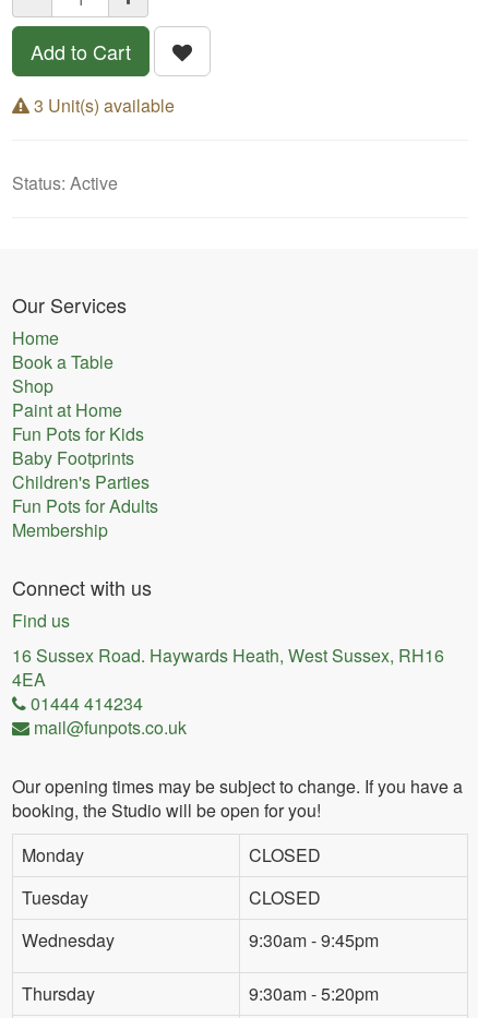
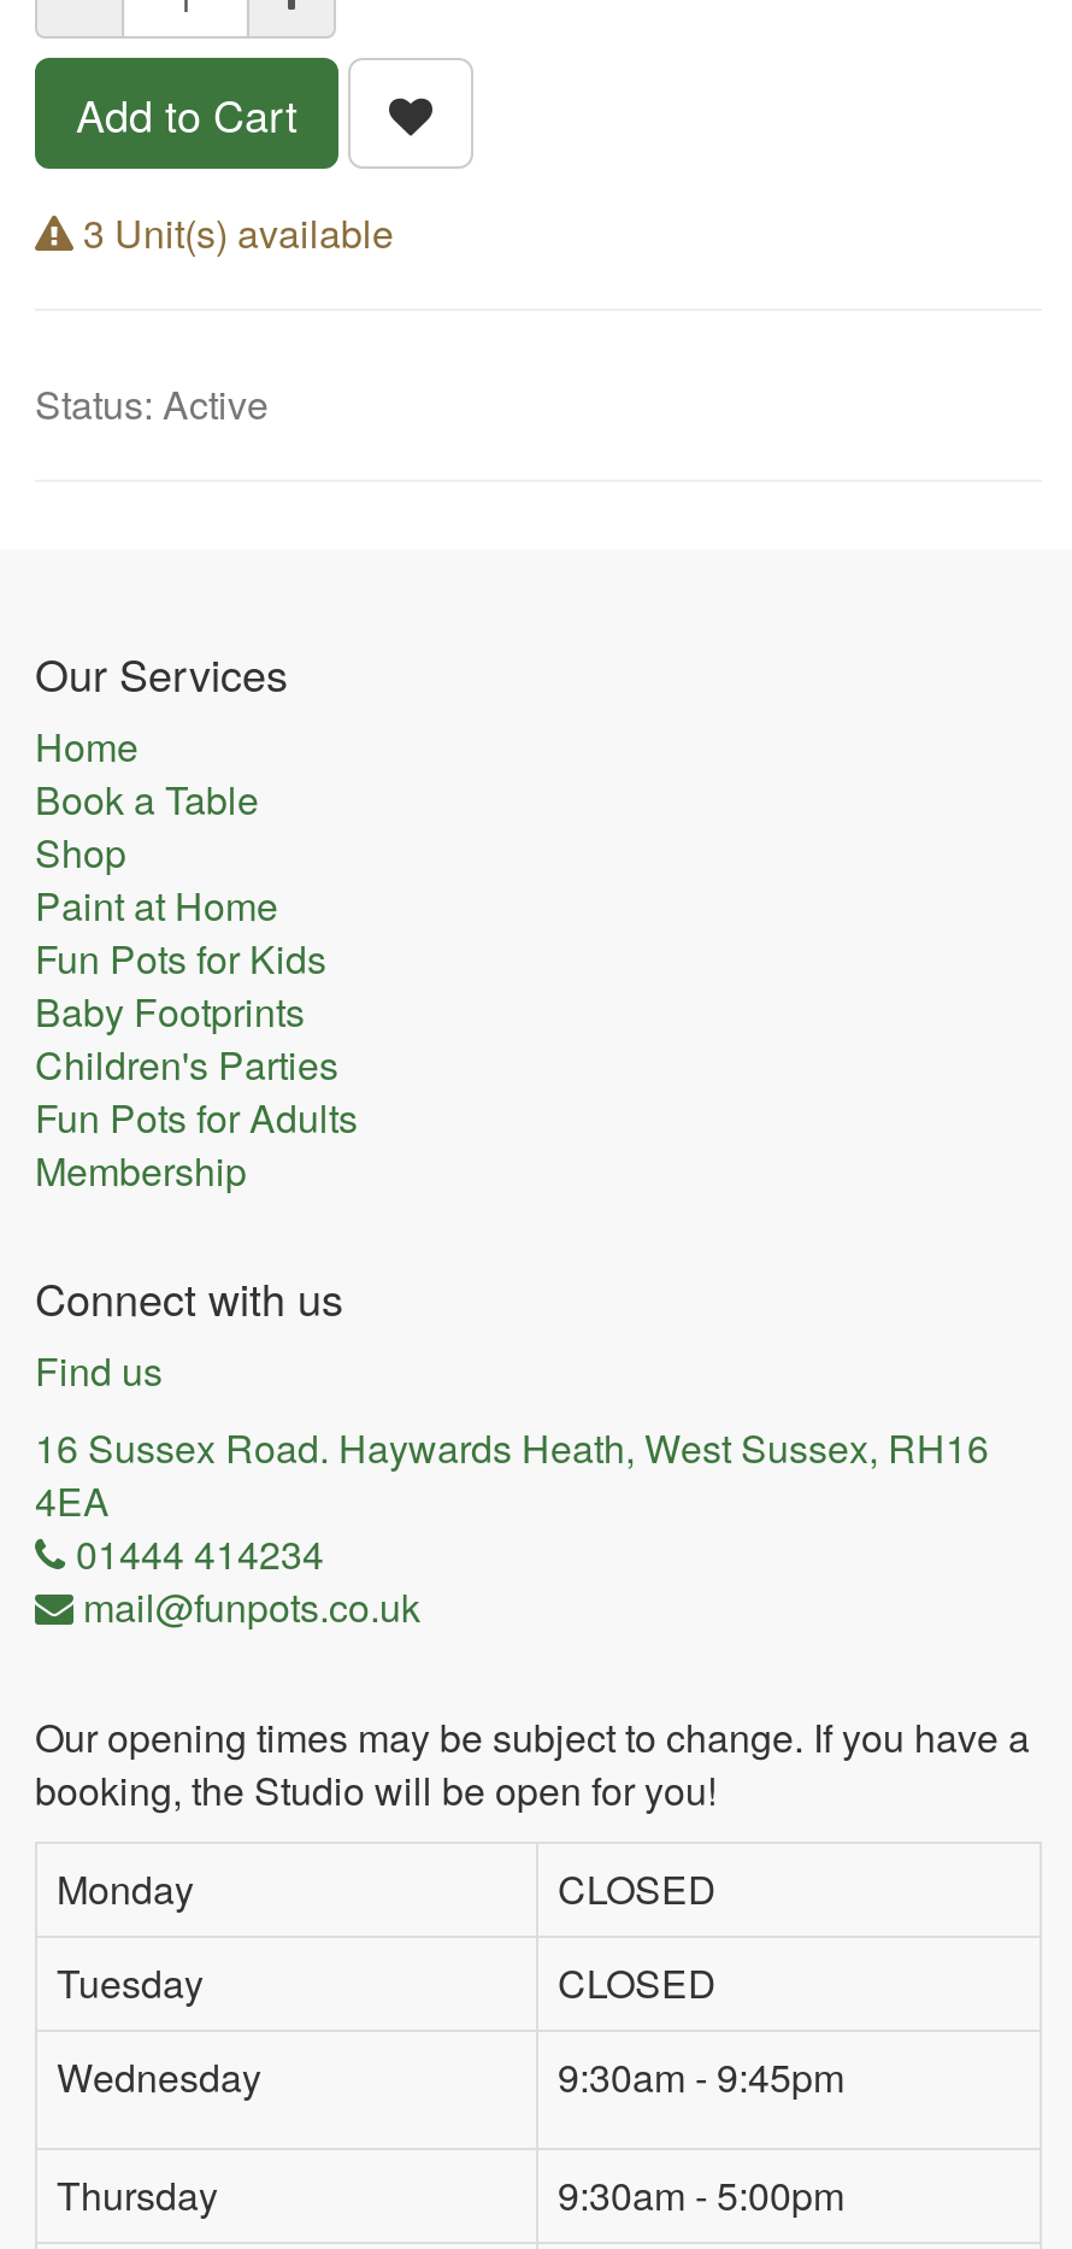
[249,981,379,1006] 9:30am - 5:20pm -> [558,2167,844,2222] 9:30am - 5:00pm

